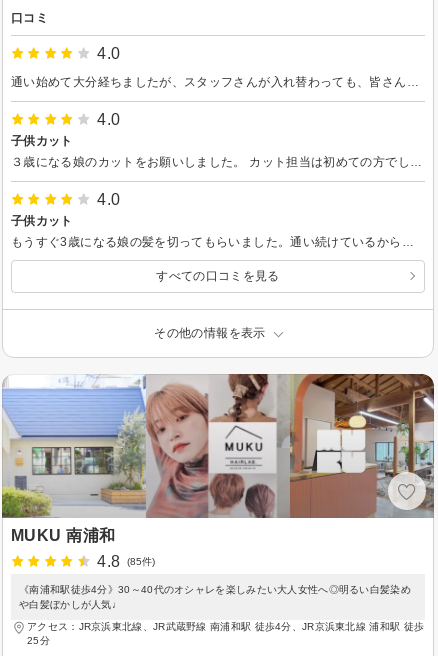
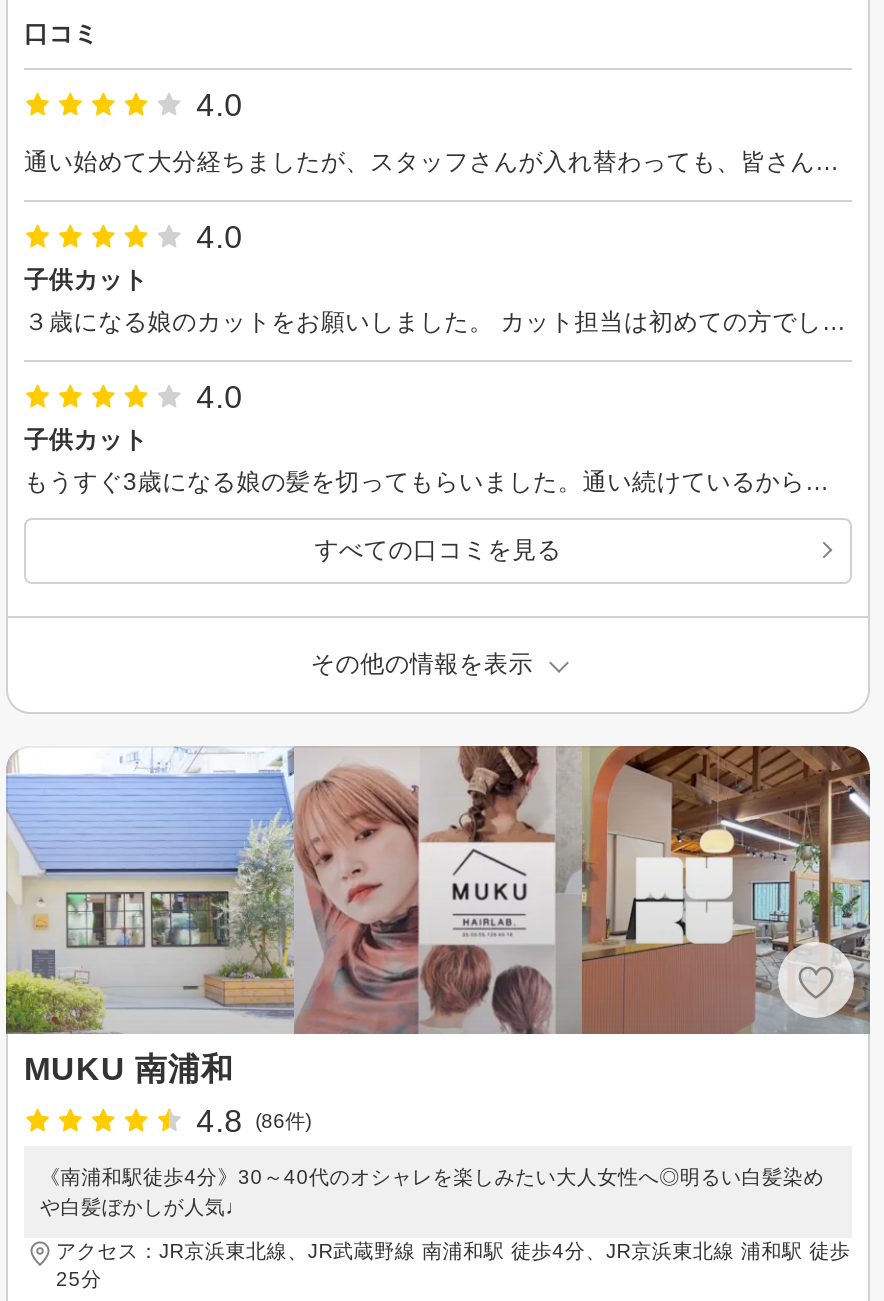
[97,553,155,570] 4.8 (85件) -> [196,1103,311,1137] 4.8 (86件)

